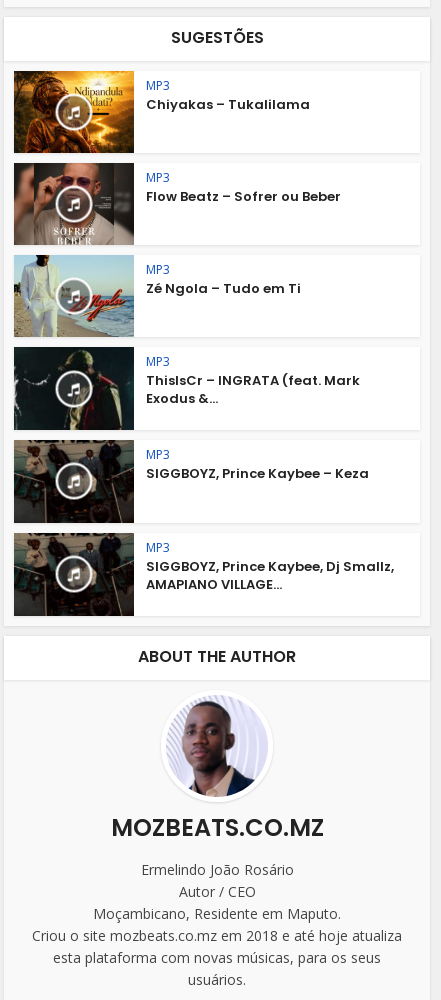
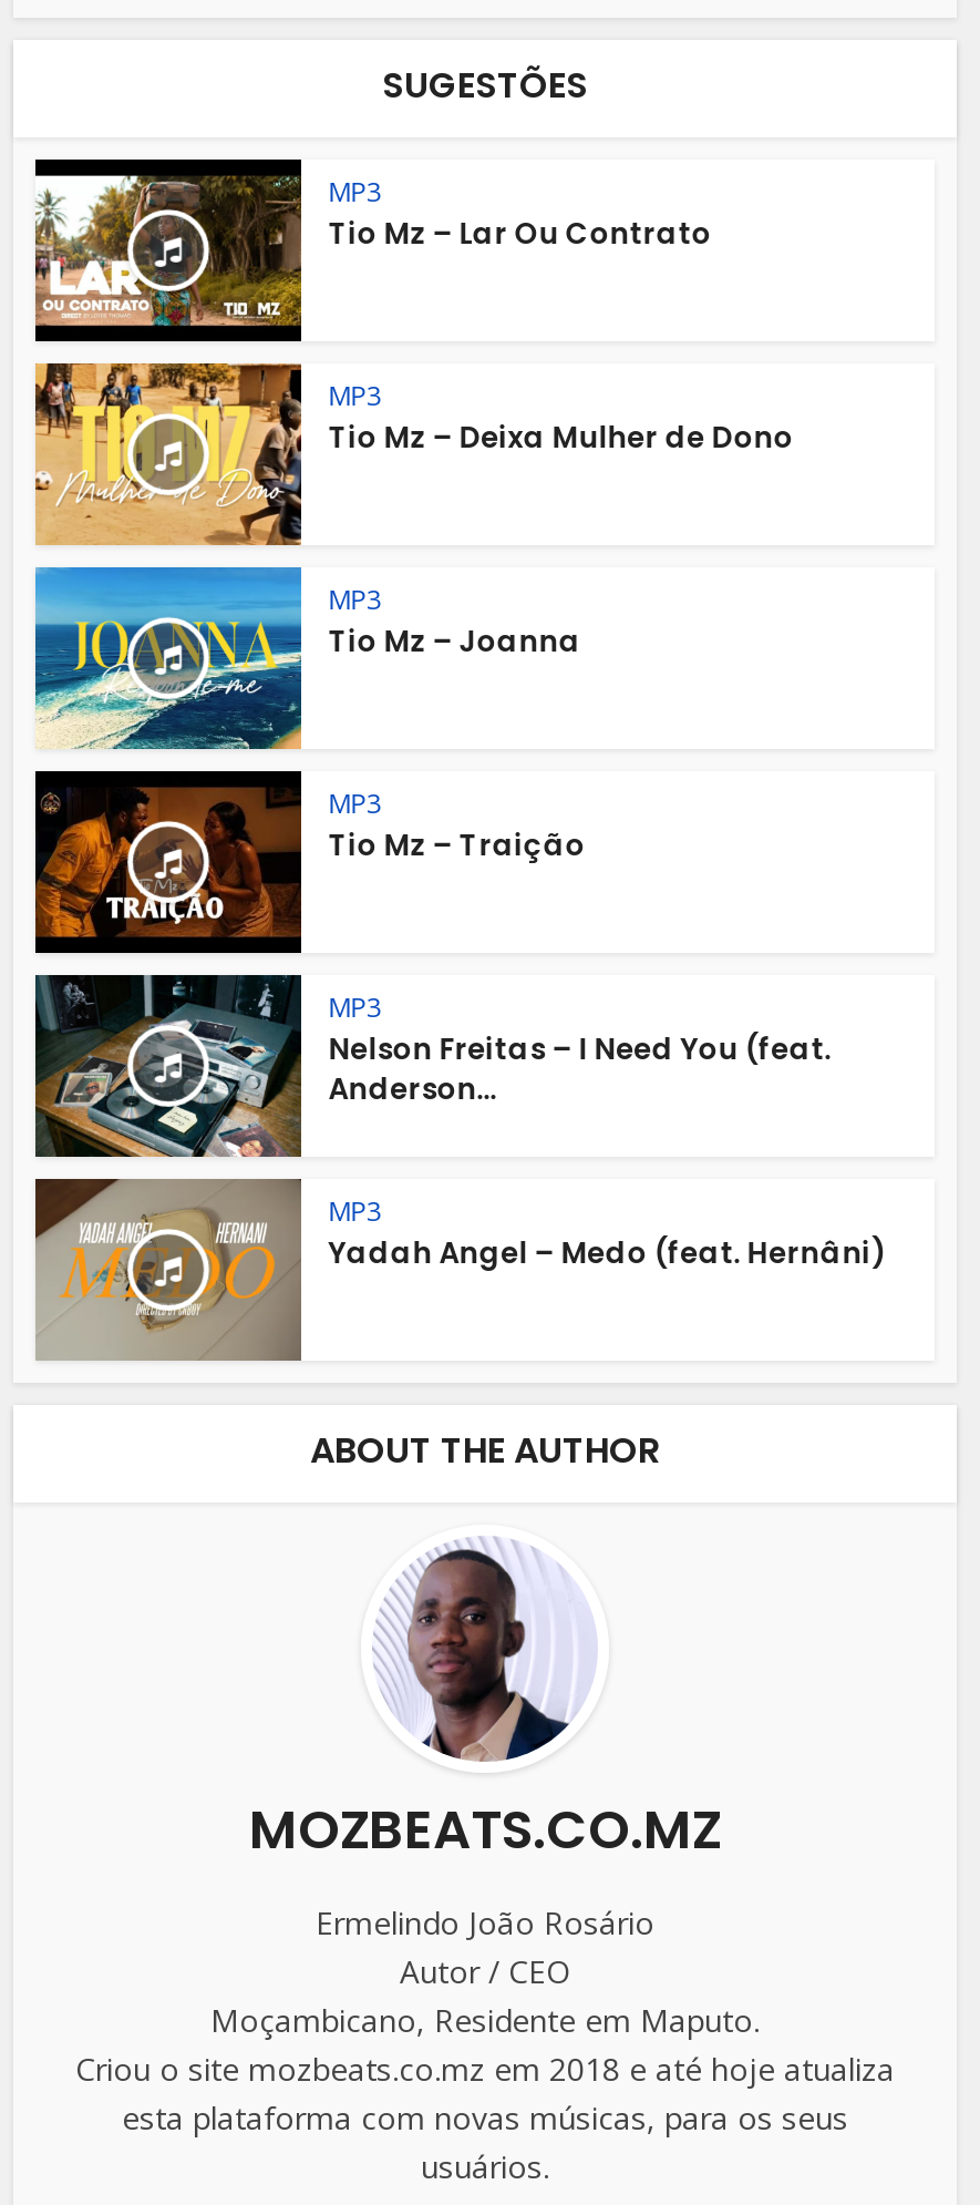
[13,70,310,154] [image] | Chiyakas – Tukalilama -> [33,157,711,343] [image] | Tio Mz – Lar Ou Contrato
[13,162,341,246] [image] | Flow Beatz – Sofrer ou Beber -> [33,361,793,545] [image] | Tio Mz – Deixa Mulher de Dono
[13,254,301,338] [image] | Zé Ngola – Tudo em Ti -> [33,565,581,751] [image] | Tio Mz – Joanna
[13,346,360,431] [image] | ThisIsCr – INGRATA (feat. Mark | Exodus &... -> [35,771,585,953] [image] | Tio Mz – Traição
[13,439,369,524] [image] | SIGGBOYZ, Prince Kaybee – Keza -> [33,973,831,1159] [image] | Nelson Freitas – I Need You (feat. | Anderson...
[14,532,394,617] [image] | SIGGBOYZ, Prince Kaybee, Dj Smallz, | AMAPIANO VILLAGE... -> [35,1177,884,1363] [image] | Yadah Angel – Medo (feat. Hernâni)

